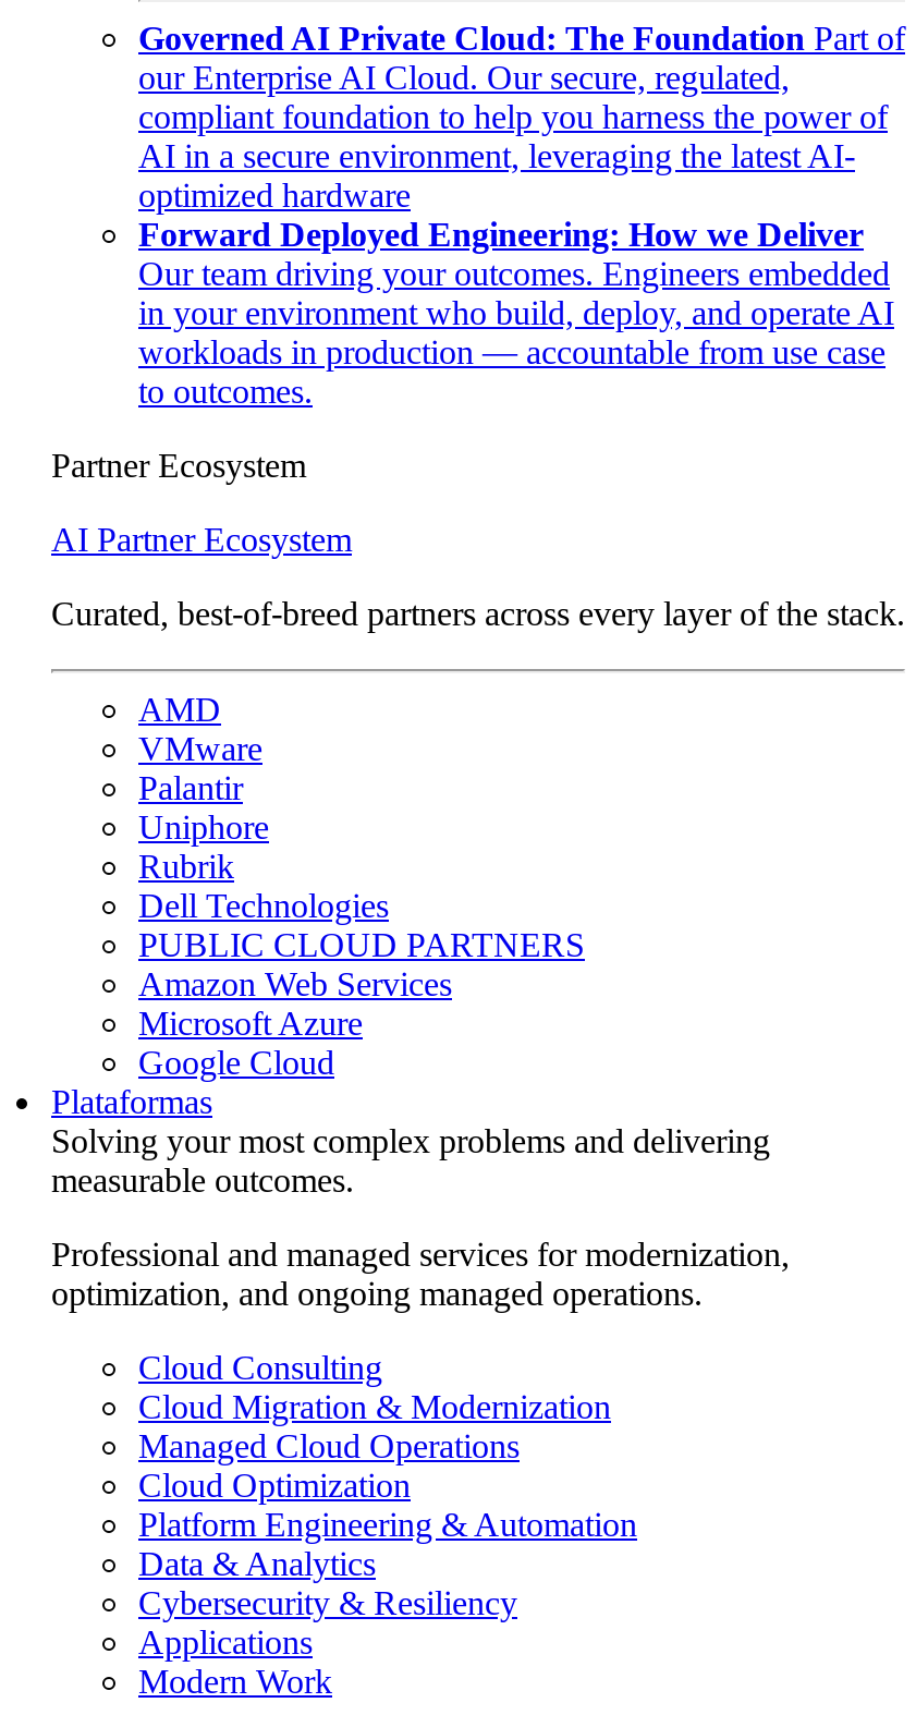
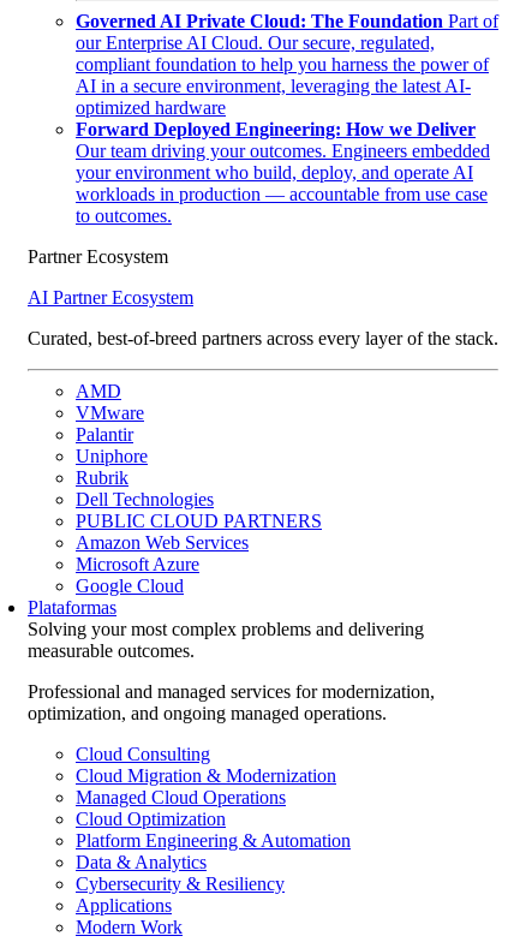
[138,295,894,332] in your environment who build, deploy, and operate AI -> [76,162,473,183] your environment who build, deploy, and operate AI

